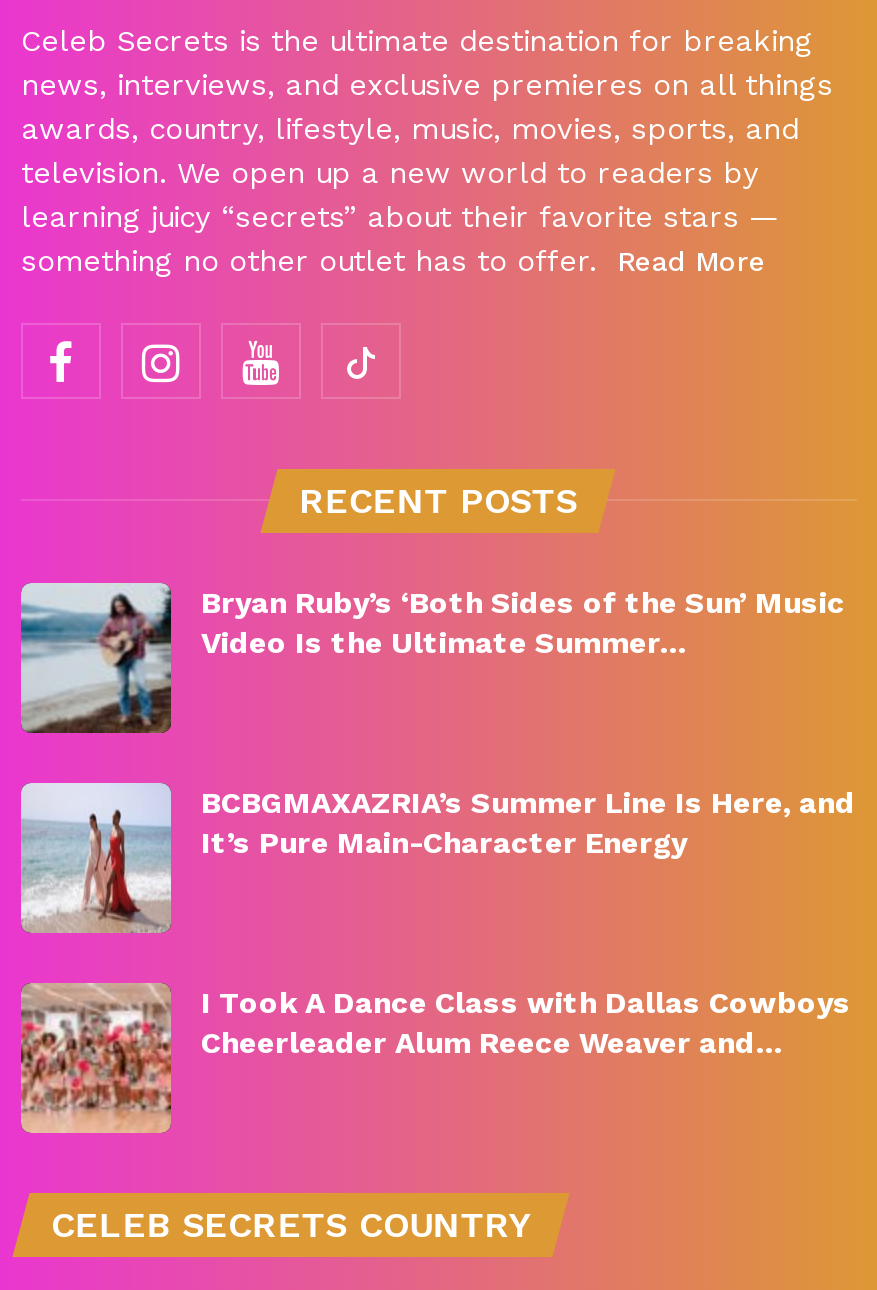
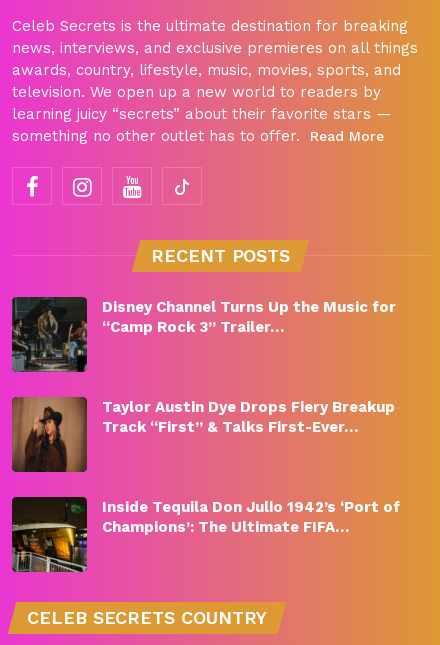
[19,581,845,735] [image] | Bryan Ruby’s ‘Both Sides of the Sun’ Music | Video Is the Ultimate Summer… -> [11,296,396,373] [image] | Disney Channel Turns Up the Music for | “Camp Rock 3” Trailer…
[19,781,855,935] [image] | BCBGMAXAZRIA’s Summer Line Is Here, and | It’s Pure Main-Character Energy -> [11,396,395,473] [image] | Taylor Austin Dye Drops Fiery Breakup | Track “First” & Talks First-Ever…
[19,981,851,1135] [image] | I Took A Dance Class with Dallas Cowboys | Cheerleader Alum Reece Weaver and… -> [11,496,400,573] [image] | Inside Tequila Don Julio 1942’s ‘Port of | Champions’: The Ultimate FIFA…

